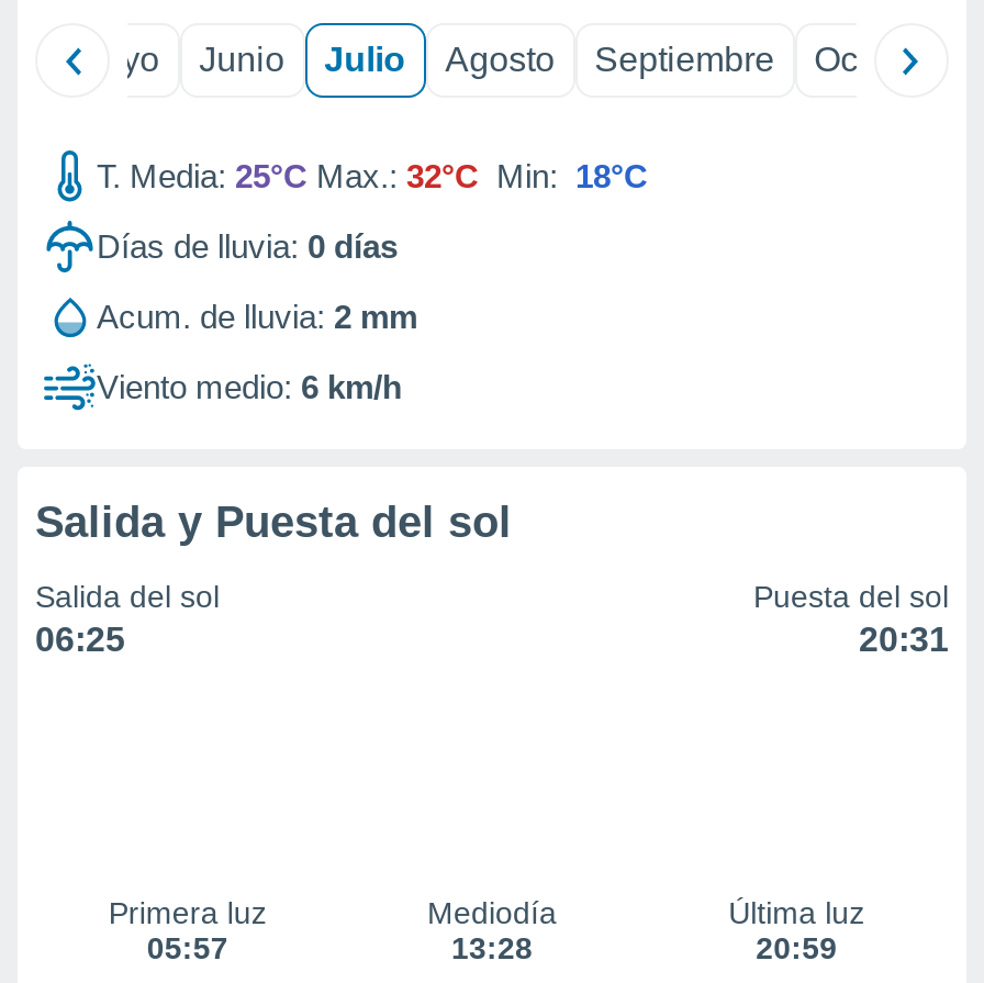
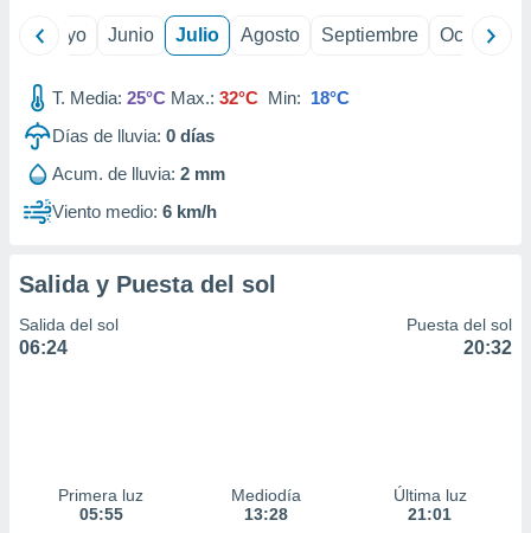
[35,621,125,658] 06:25 -> [19,338,68,358] 06:24
[859,621,949,658] 20:31 -> [463,338,512,358] 20:32
[147,930,228,965] 05:57 -> [79,505,123,524] 05:55
[756,930,837,965] 20:59 -> [408,505,452,524] 21:01

